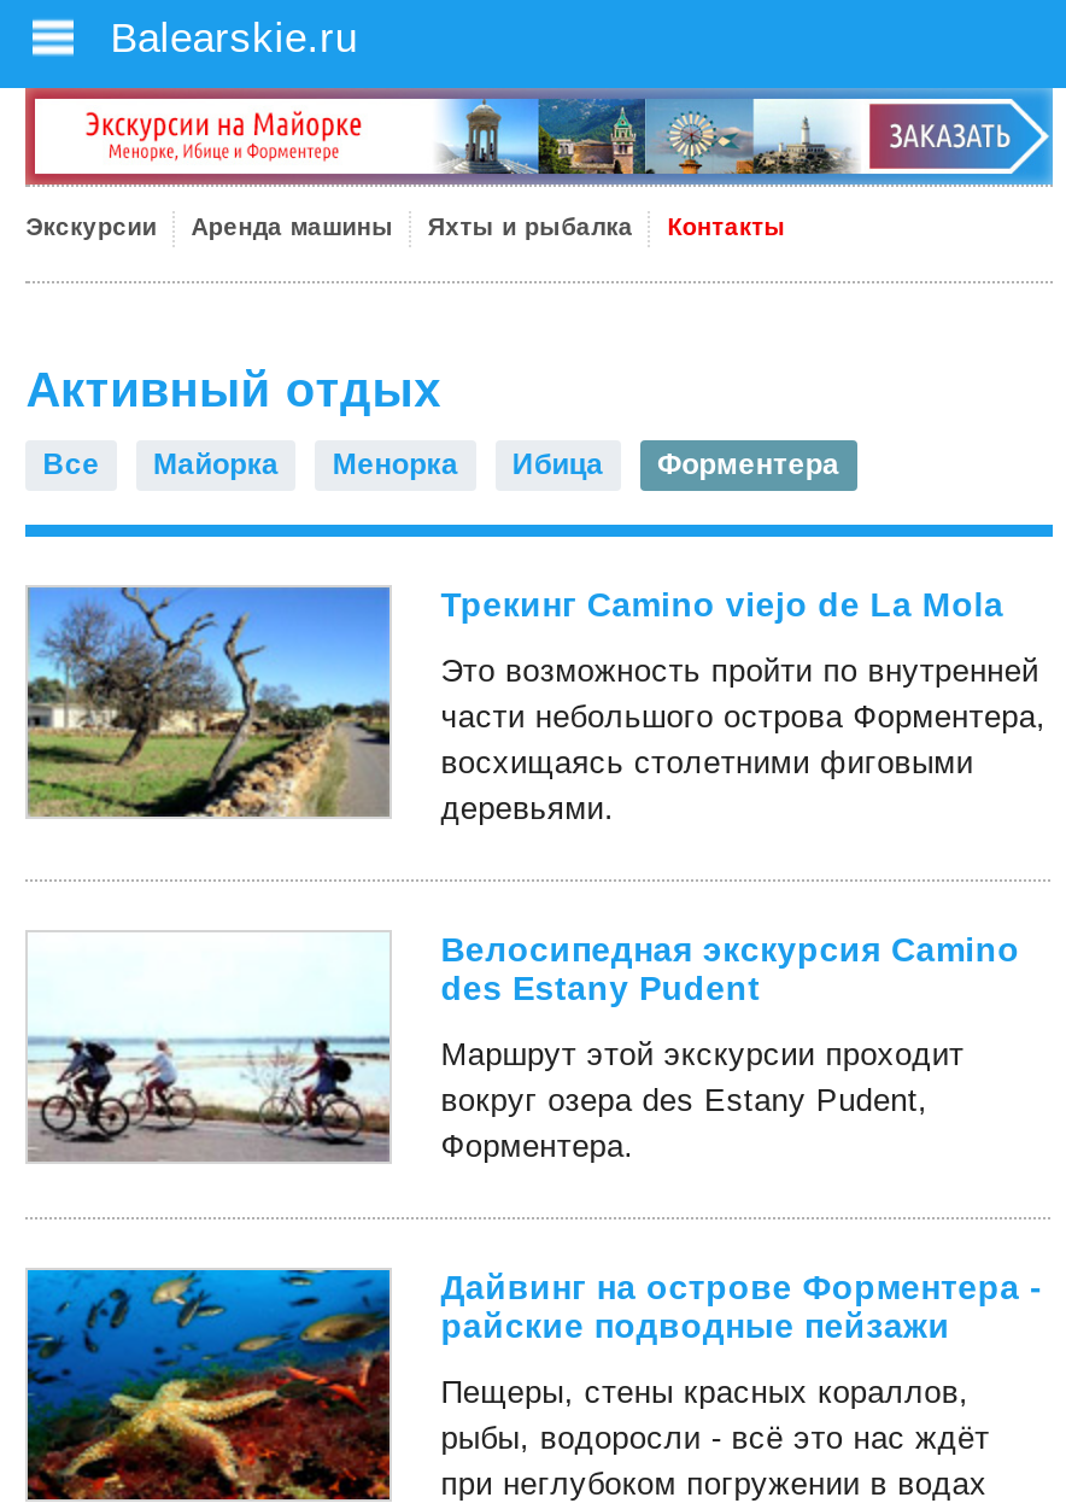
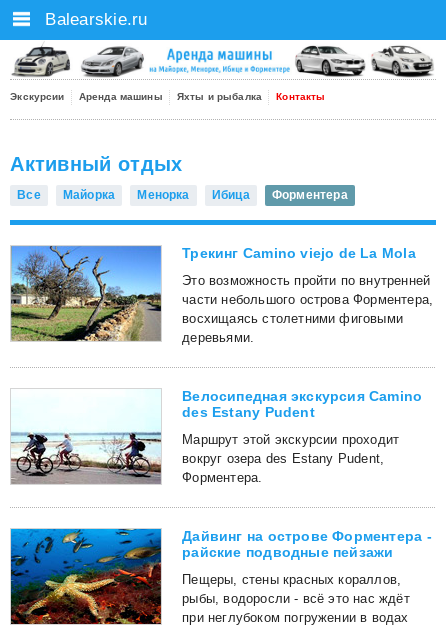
[23,86,1055,187] [image] -> [10,39,436,79] [image]

